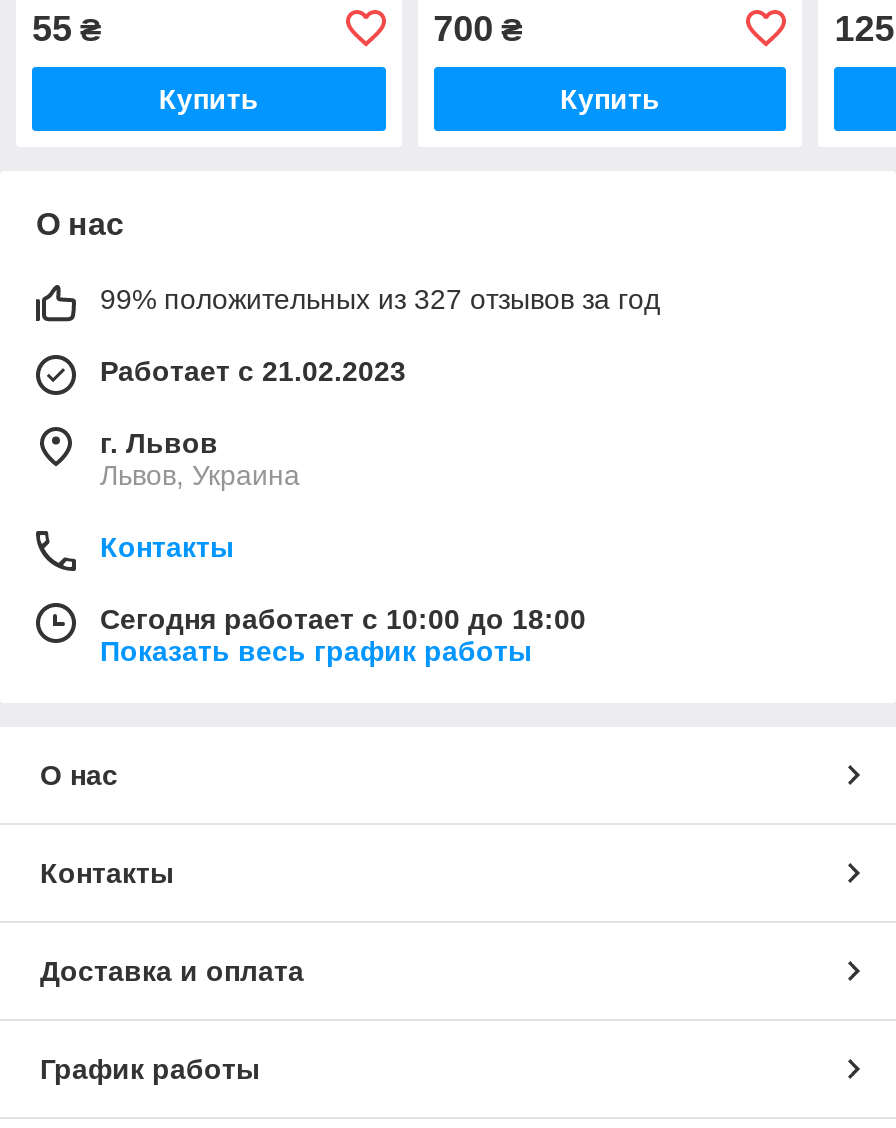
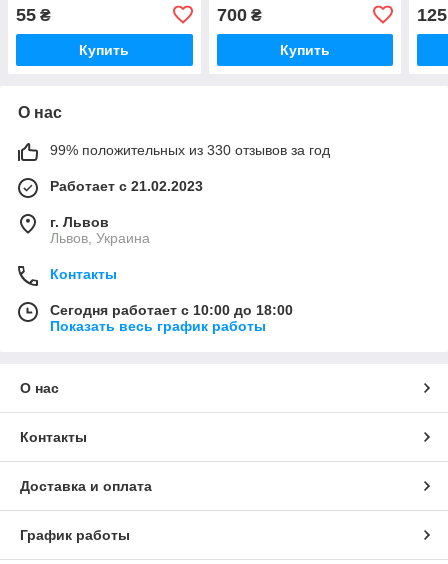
[100,283,660,315] 99% положительных из 327 отзывов за год -> [50,142,330,158] 99% положительных из 330 отзывов за год

